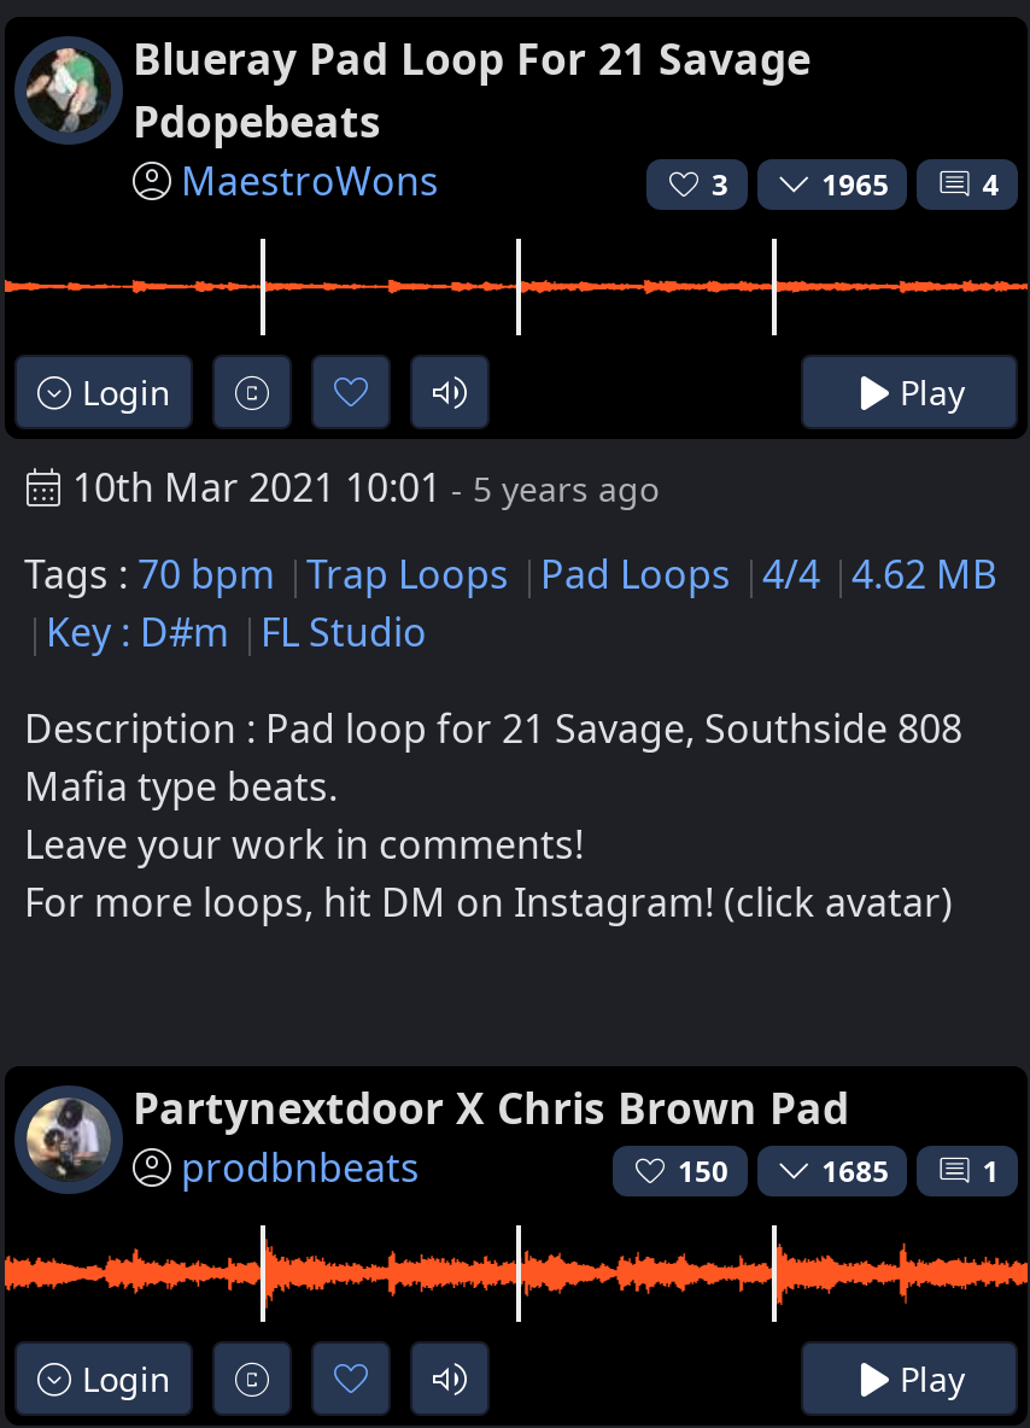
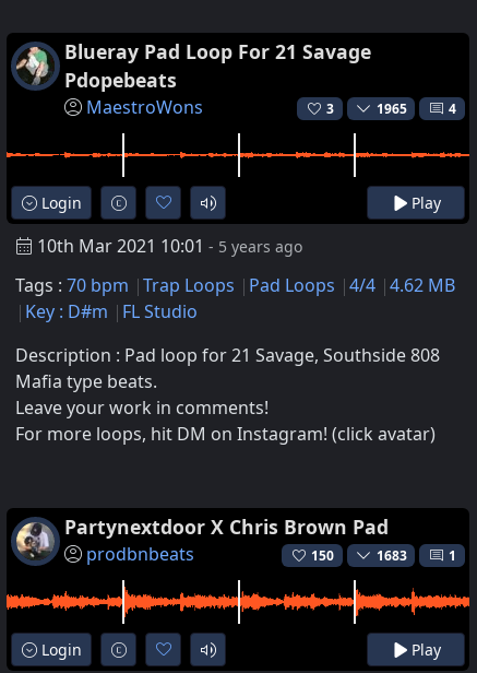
[822,1150,889,1191] 1685 -> [376,546,407,565] 1683

